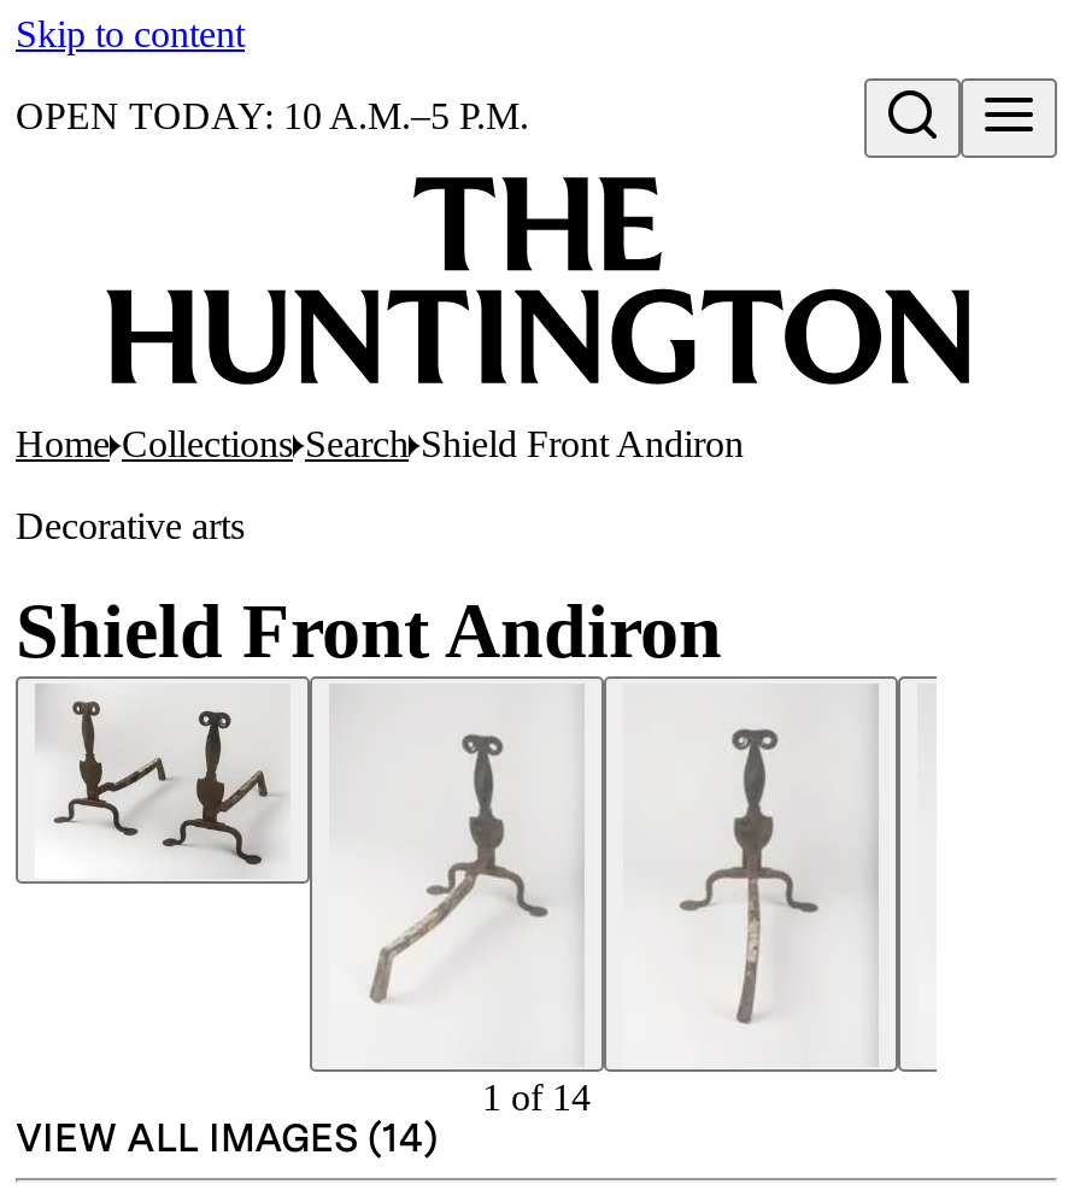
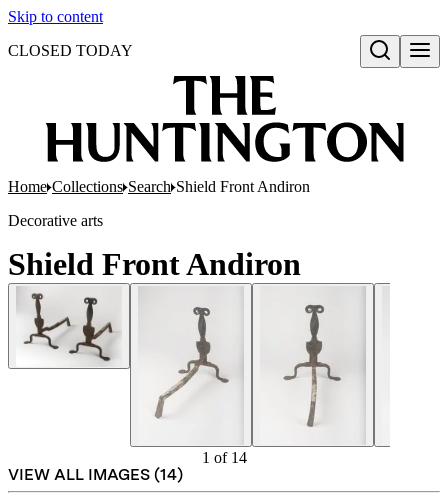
[16,95,529,136] OPEN TODAY: 10 A.M.–5 P.M. -> [8,42,133,59] CLOSED TODAY

